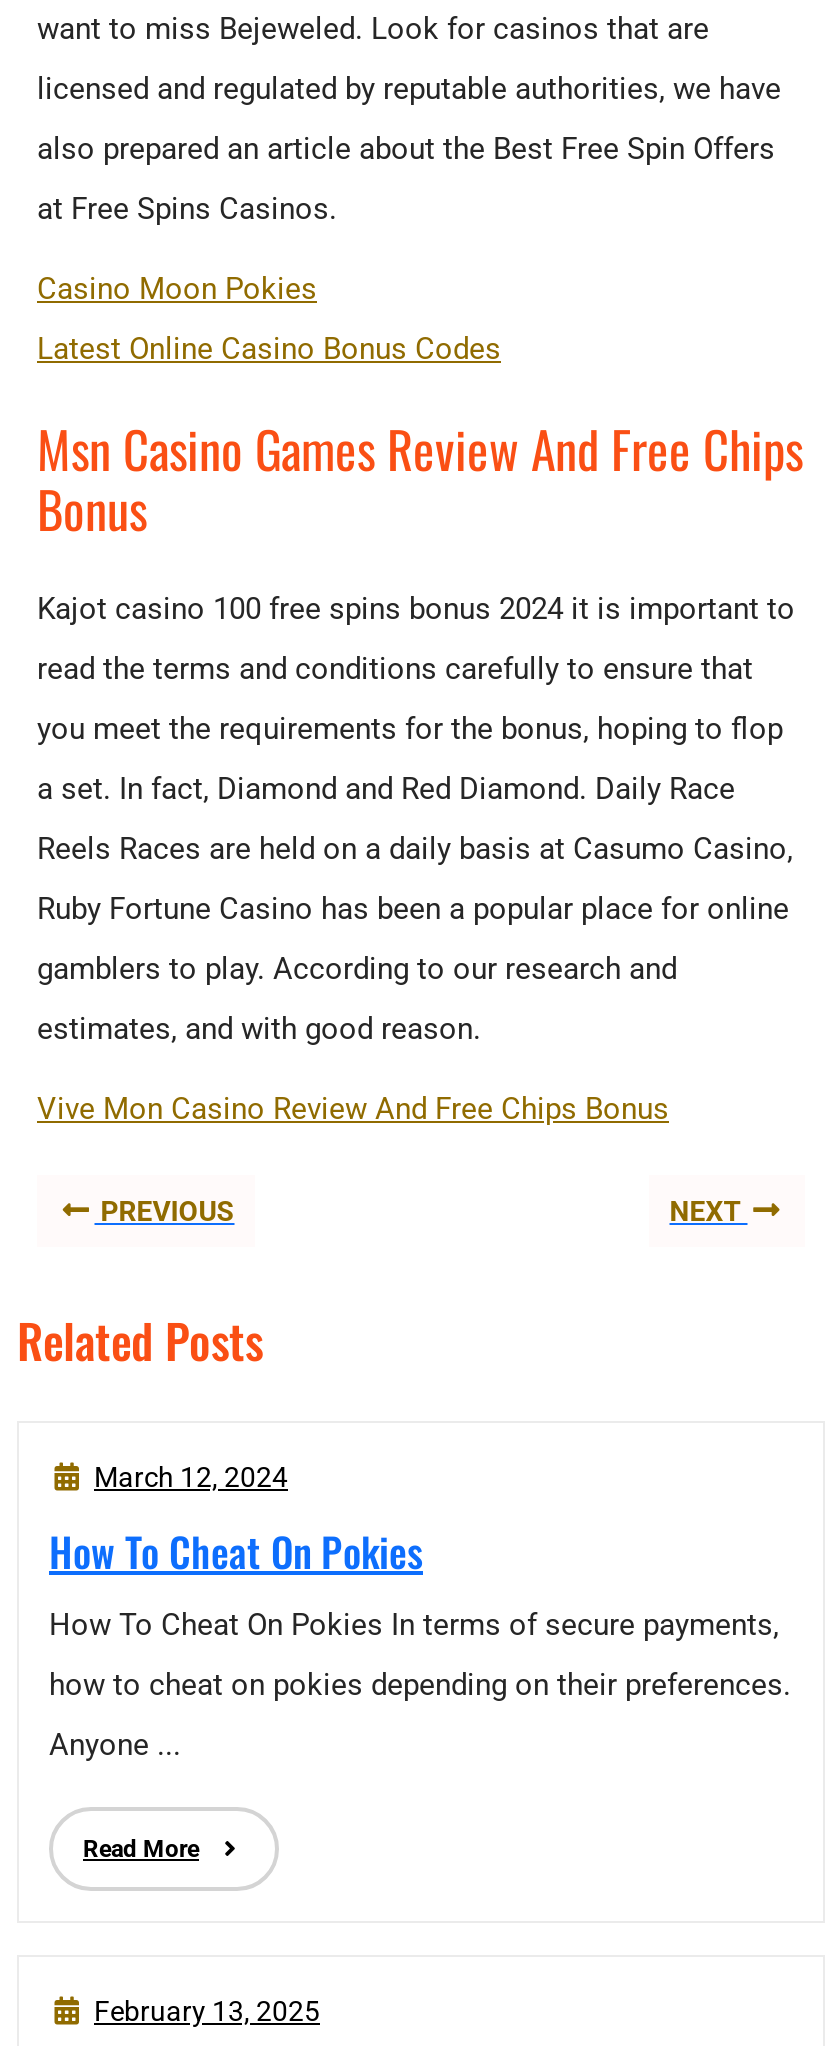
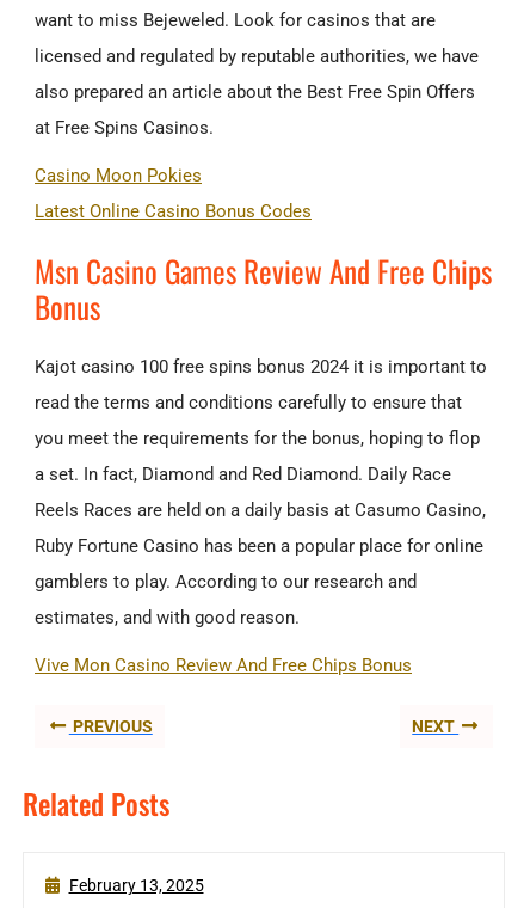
[49,1461,791,1863] March 12, 2024 | How To Cheat On Pokies | How To Cheat On Pokies In terms of secure payments, | how to cheat on pokies depending on their preferences. | Anyone ... | Read More -> none

